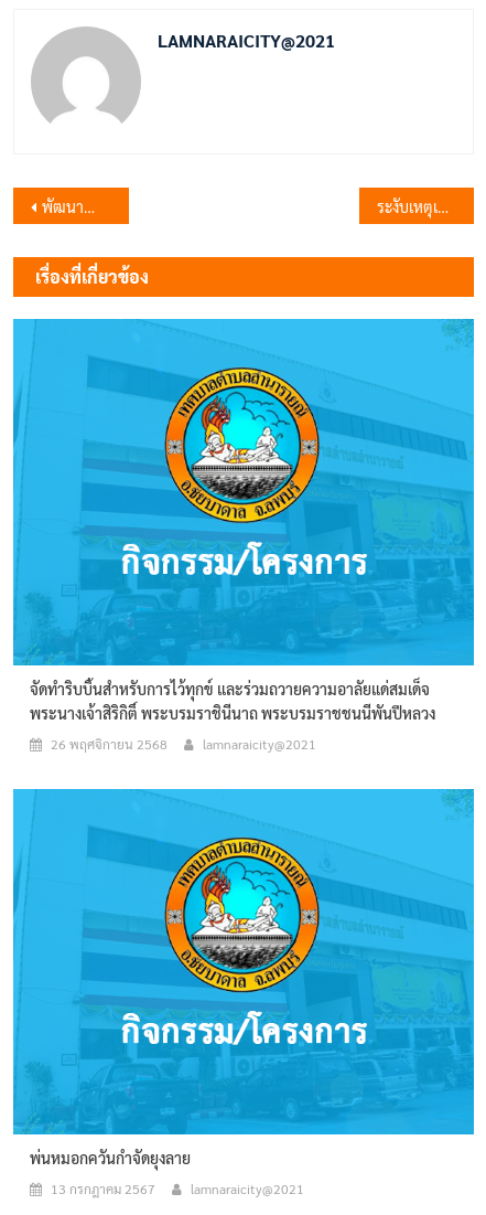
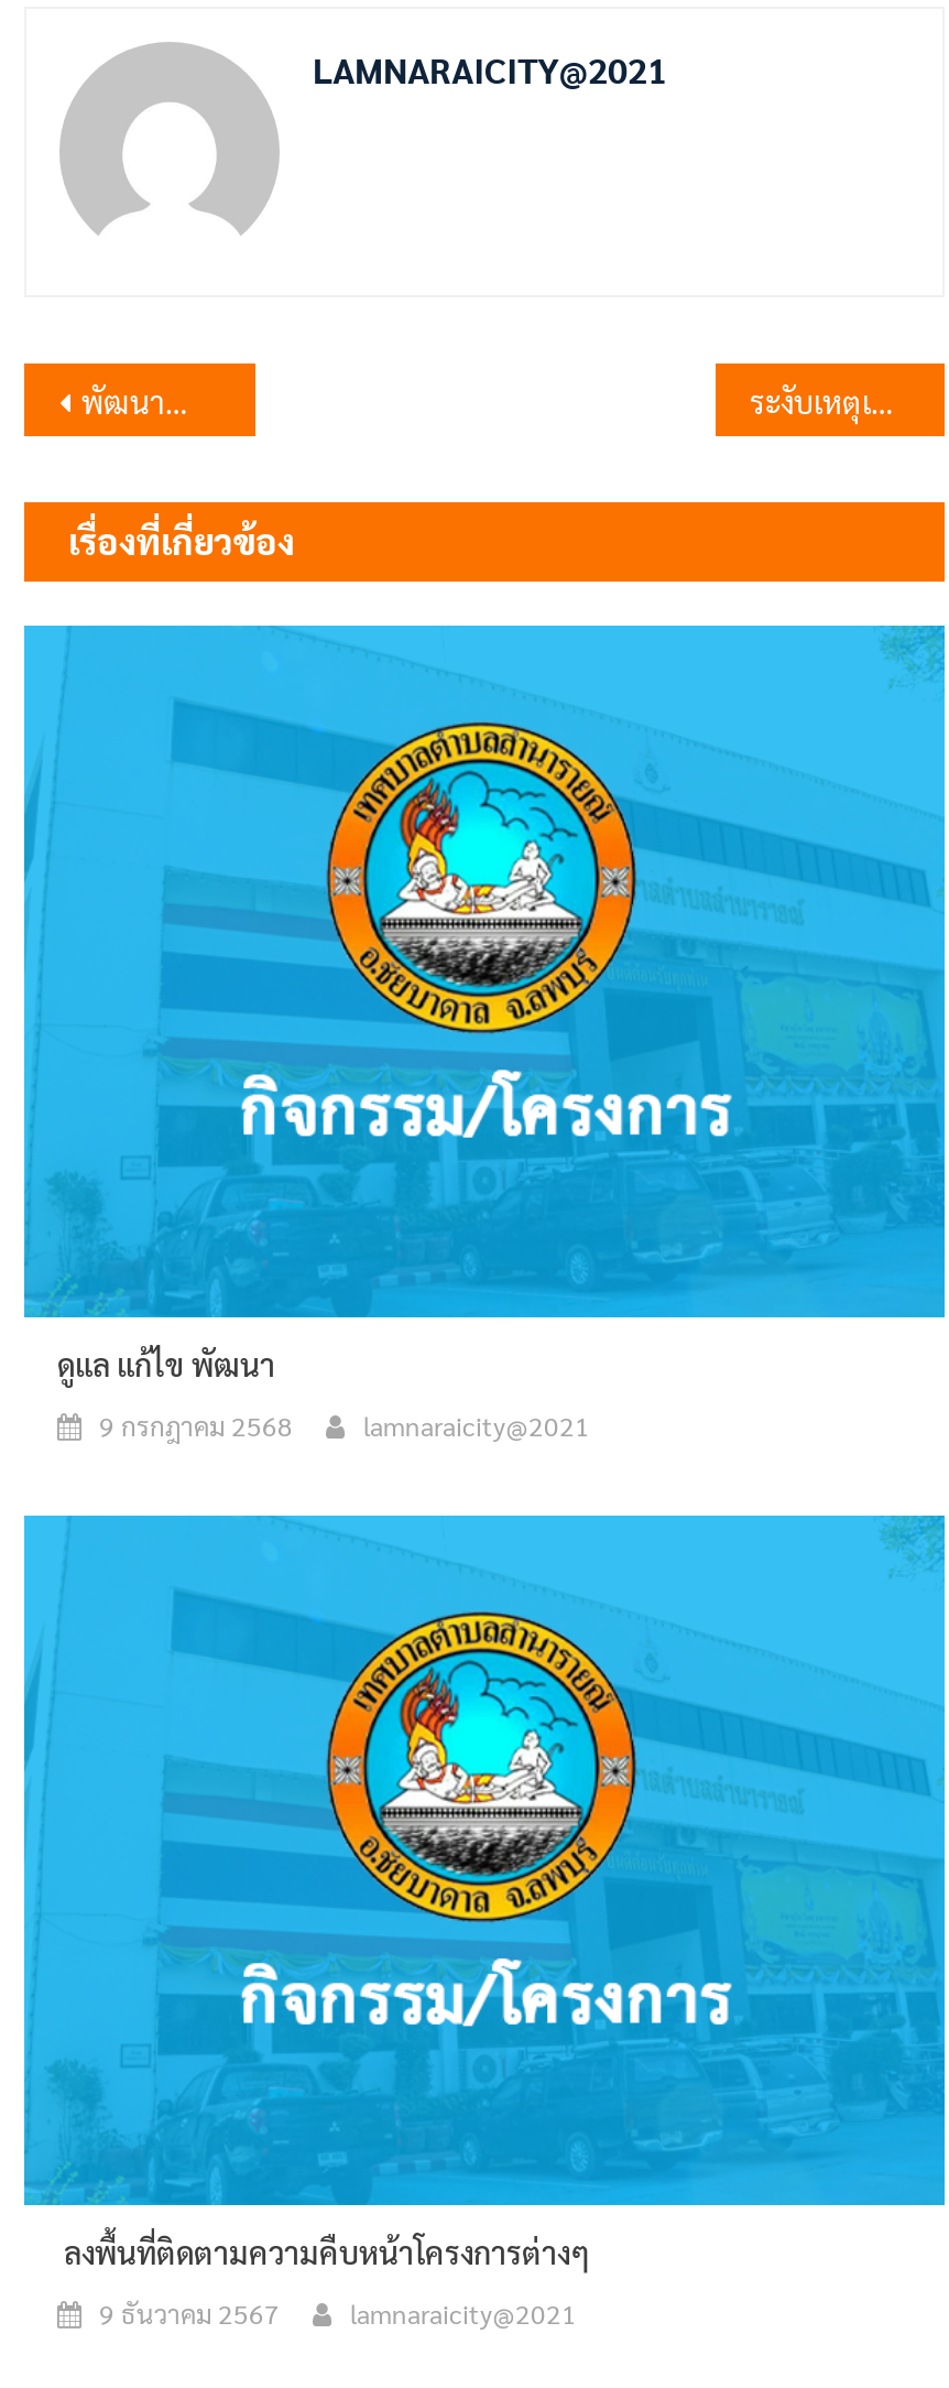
[30,679,435,723] จัดทำริบบิ้นสำหรับการไว้ทุกข์ และร่วมถวายความอาลัยแด่สมเด็จ | พระนางเจ้าสิริกิติ์ พระบรมราชินีนาถ พระบรมราชชนนีพันปีหลวง -> [57,1344,275,1383] ดูแล แก้ไข พัฒนา
[51,735,168,753] 26 พฤศจิกายน 2568 -> [99,1408,293,1443] 9 กรกฎาคม 2568
[30,1148,191,1168] พ่นหมอกควันกำจัดยุงลาย -> [57,2233,590,2272] ลงพื้นที่ติดตามความคืบหน้าโครงการต่างๆ
[51,1180,155,1198] 13 กรกฎาคม 2567 -> [99,2297,280,2332] 9 ธันวาคม 2567

